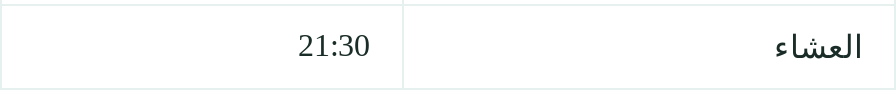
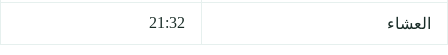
[298,28,370,62] 21:30 -> [149,14,185,31] 21:32

